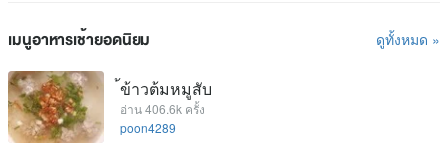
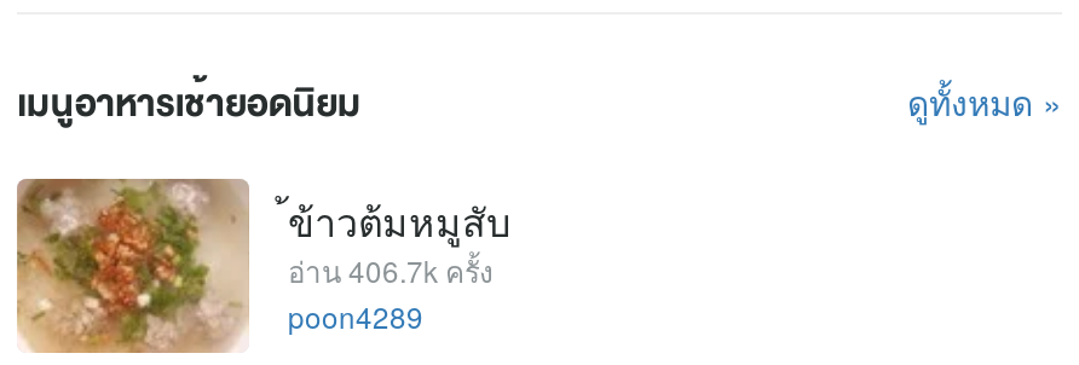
[120,100,205,117] อ่าน 406.6k ครั้ง -> [288,248,494,289] อ่าน 406.7k ครั้ง

